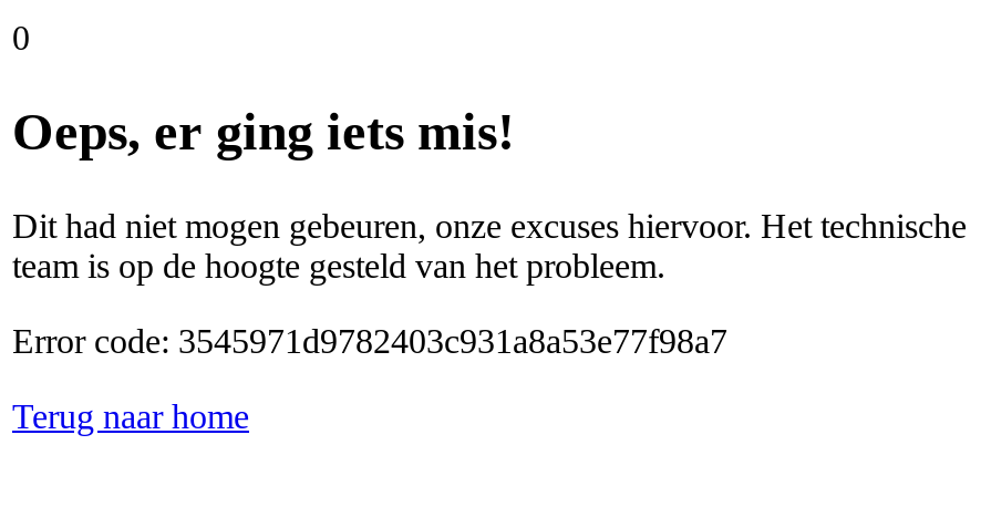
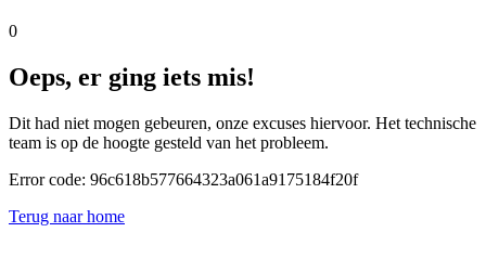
[12,323,727,360] Error code: 3545971d9782403c931a8a53e77f98a7 -> [9,170,358,189] Error code: 96c618b577664323a061a9175184f20f

